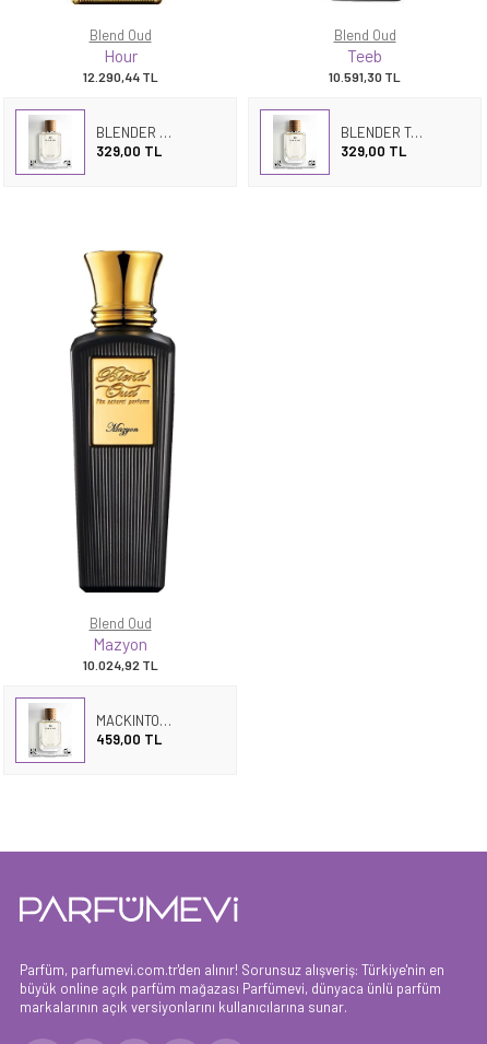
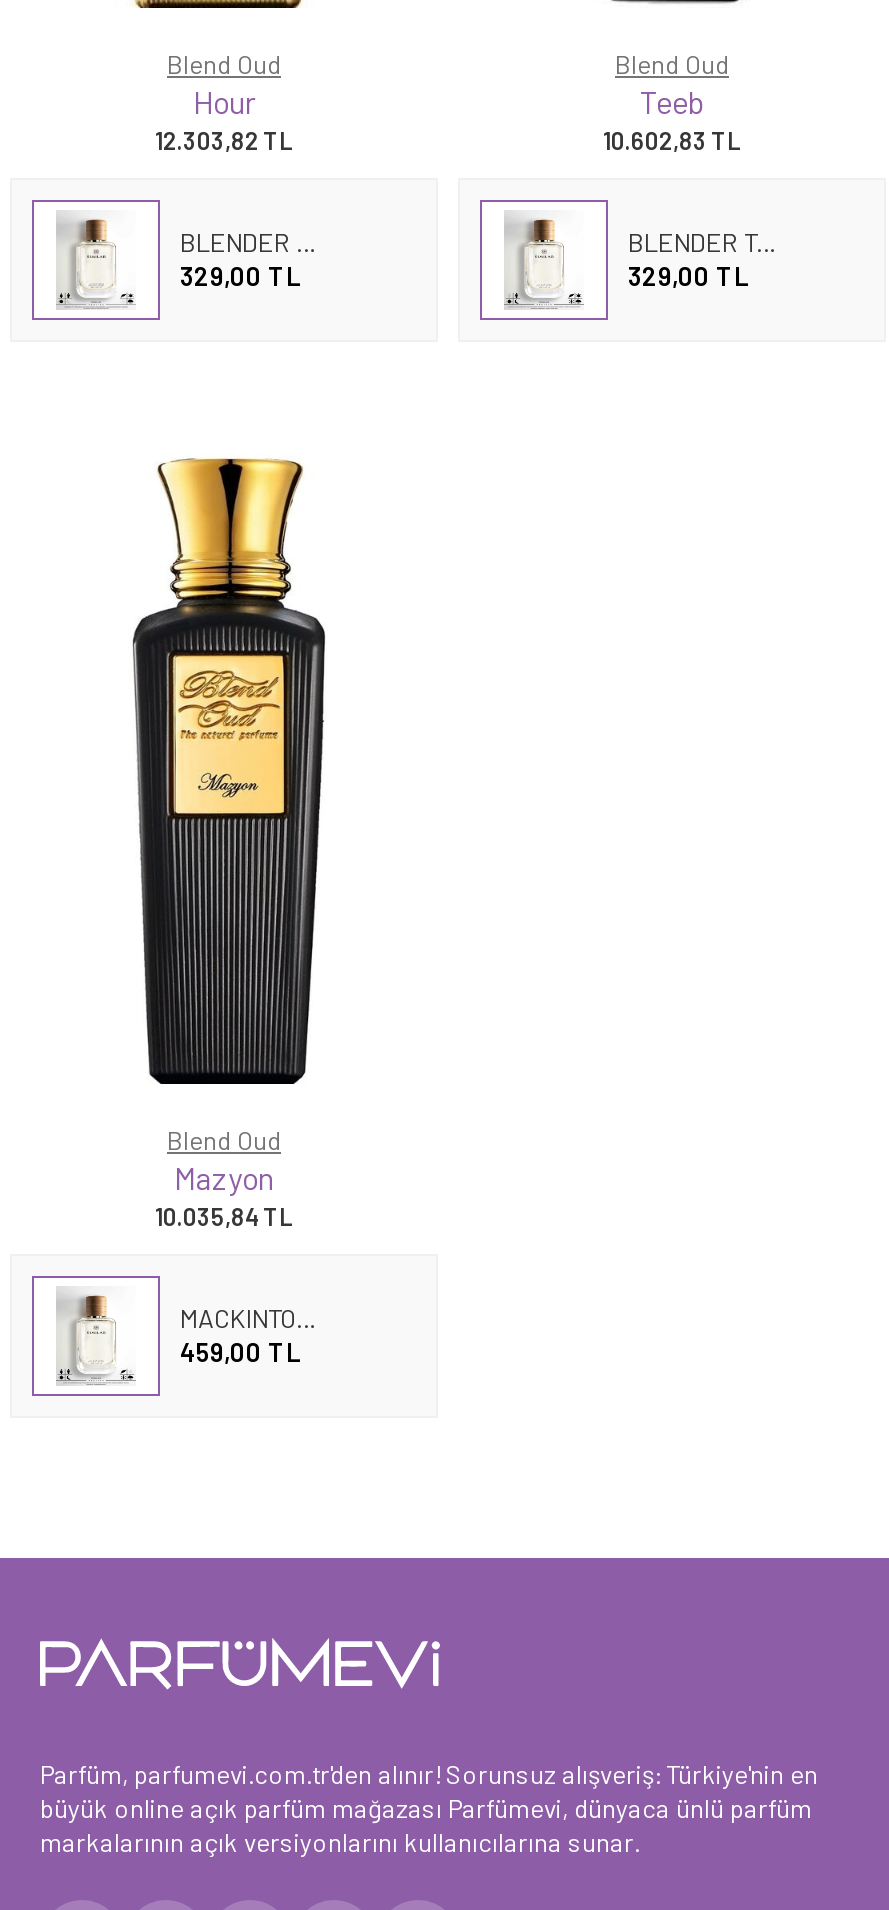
[82,69,158,84] 12.290,44 TL -> [155,126,293,154] 12.303,82 TL
[329,69,401,84] 10.591,30 TL -> [603,126,741,154] 10.602,83 TL
[82,657,158,673] 10.024,92 TL -> [155,1202,293,1230] 10.035,84 TL

